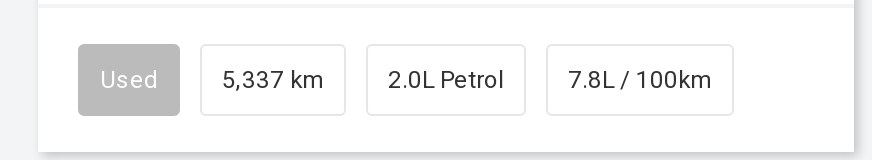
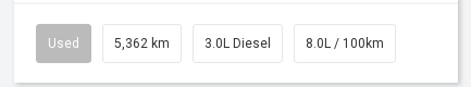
[222,66,712,94] 5,337 km | 2.0L Petrol | 7.8L / 100km -> [114,36,384,51] 5,362 km | 3.0L Diesel | 8.0L / 100km

